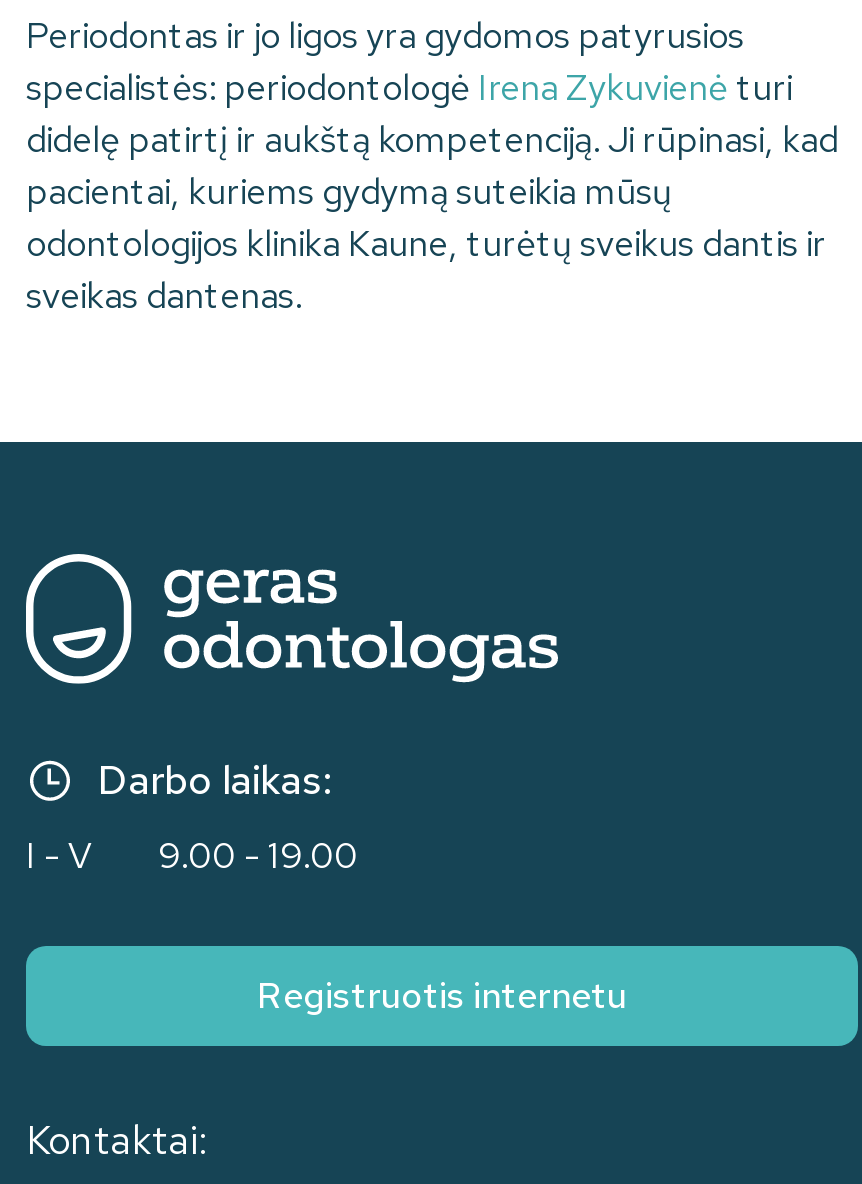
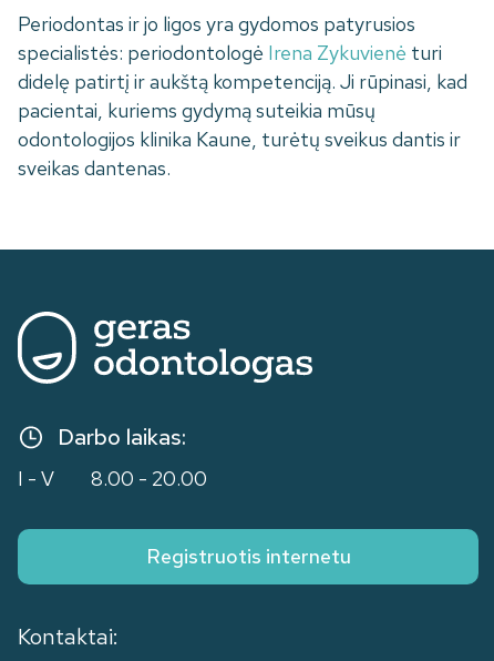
[26,832,358,878] I - V 9.00 - 19.00 -> [18,466,207,491] I - V 8.00 - 20.00

